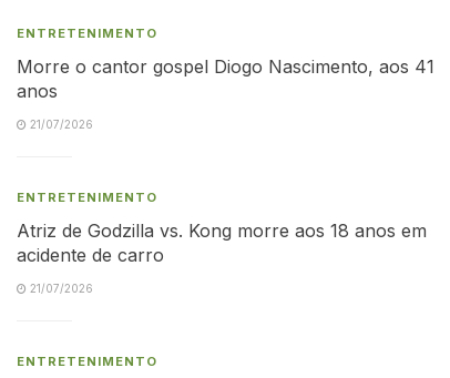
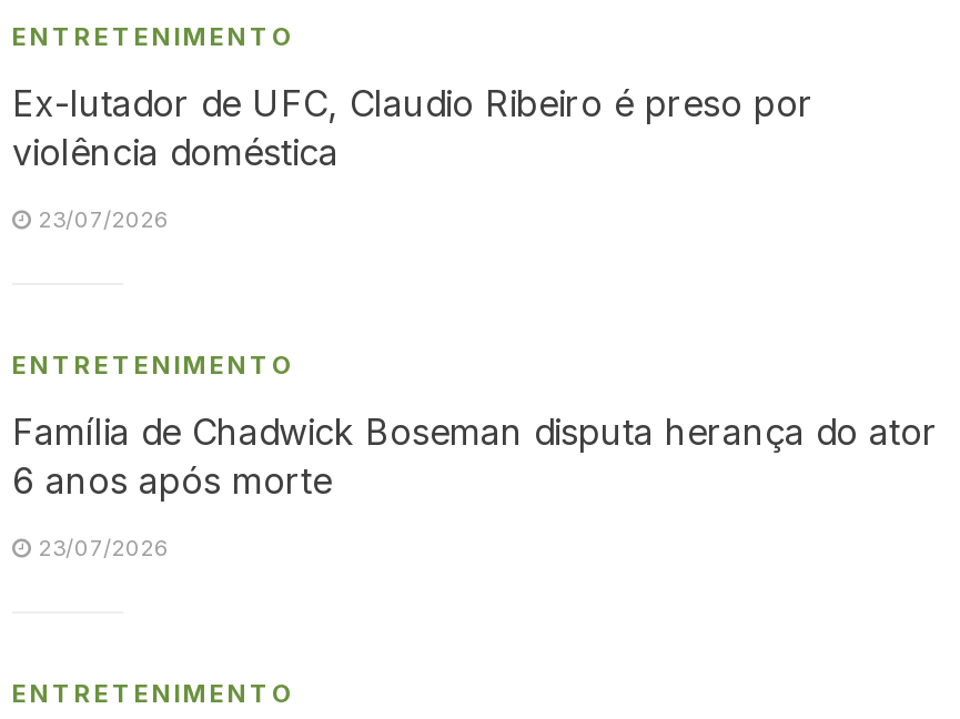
[17,55,434,102] Morre o cantor gospel Diogo Nascimento, aos 41 | anos -> [12,81,814,174] Ex-lutador de UFC, Claudio Ribeiro é preso por | violência doméstica
[27,117,93,131] 21/07/2026 -> [32,205,170,231] 23/07/2026
[17,219,427,266] Atriz de Godzilla vs. Kong morre aos 18 anos em | acidente de carro -> [12,409,938,502] Família de Chadwick Boseman disputa herança do ator | 6 anos após morte
[27,281,93,295] 21/07/2026 -> [32,533,170,560] 23/07/2026

